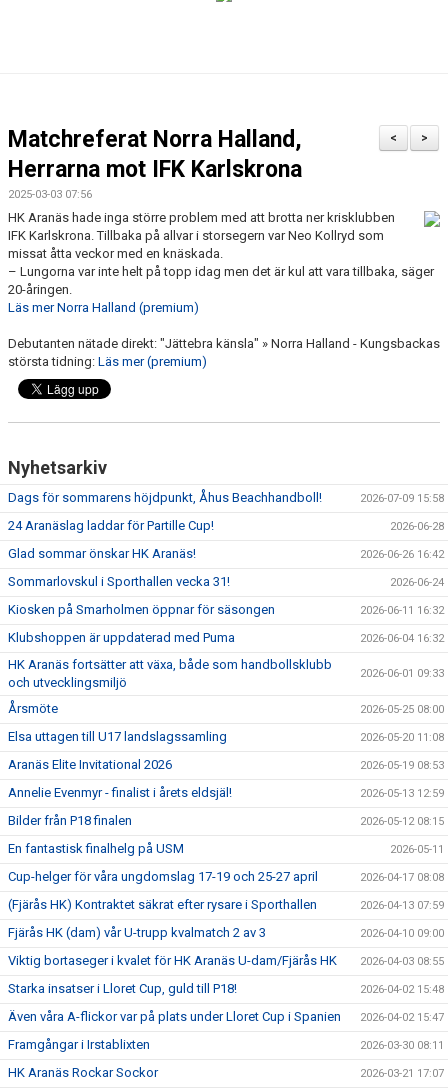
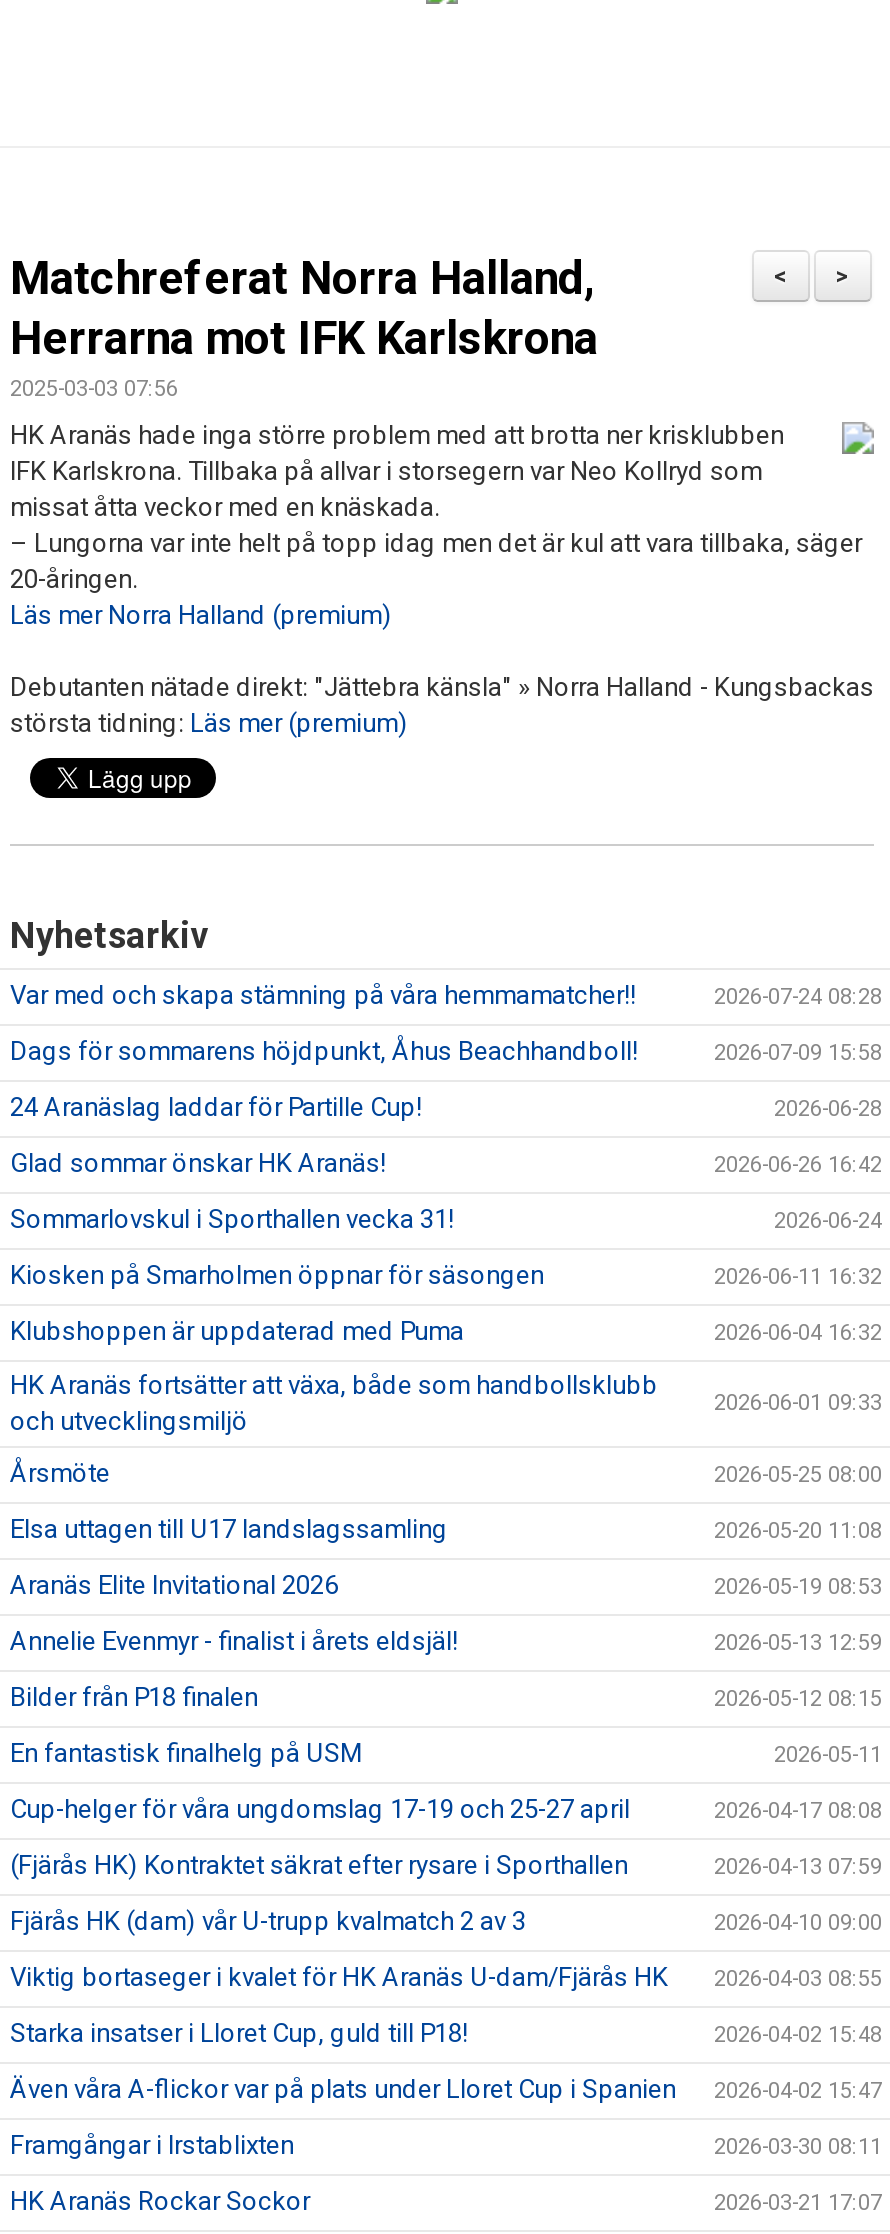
none -> [10,980,882,1010] Var med och skapa stämning på våra hemmamatcher!! | 2026-07-24 08:28

